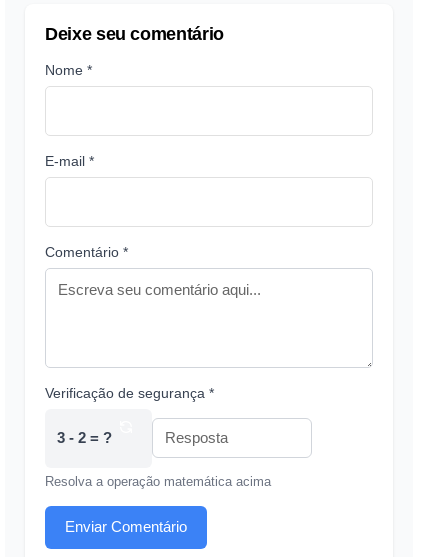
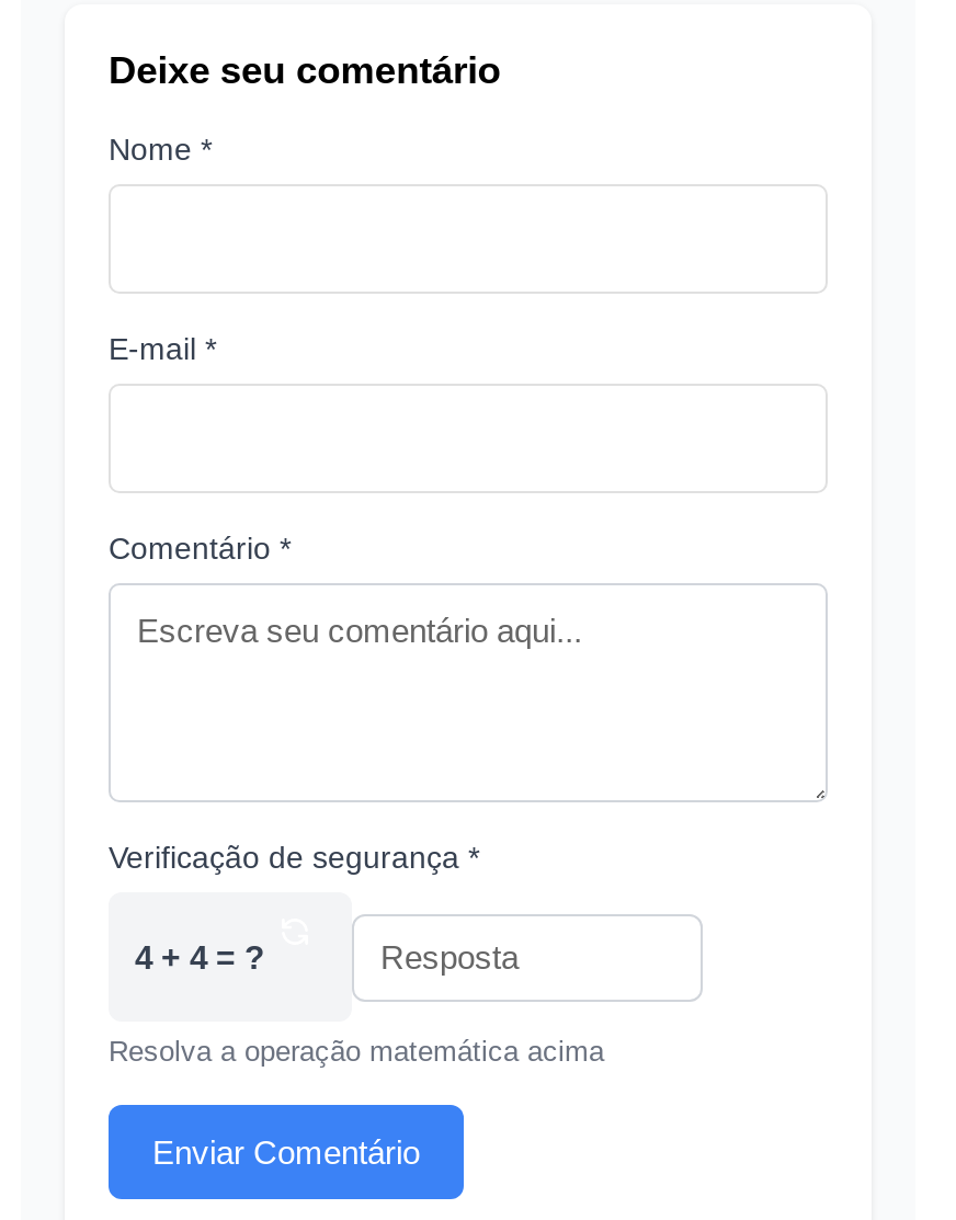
[57,429,112,446] 3 - 2 = ? -> [135,938,264,975] 4 + 4 = ?

